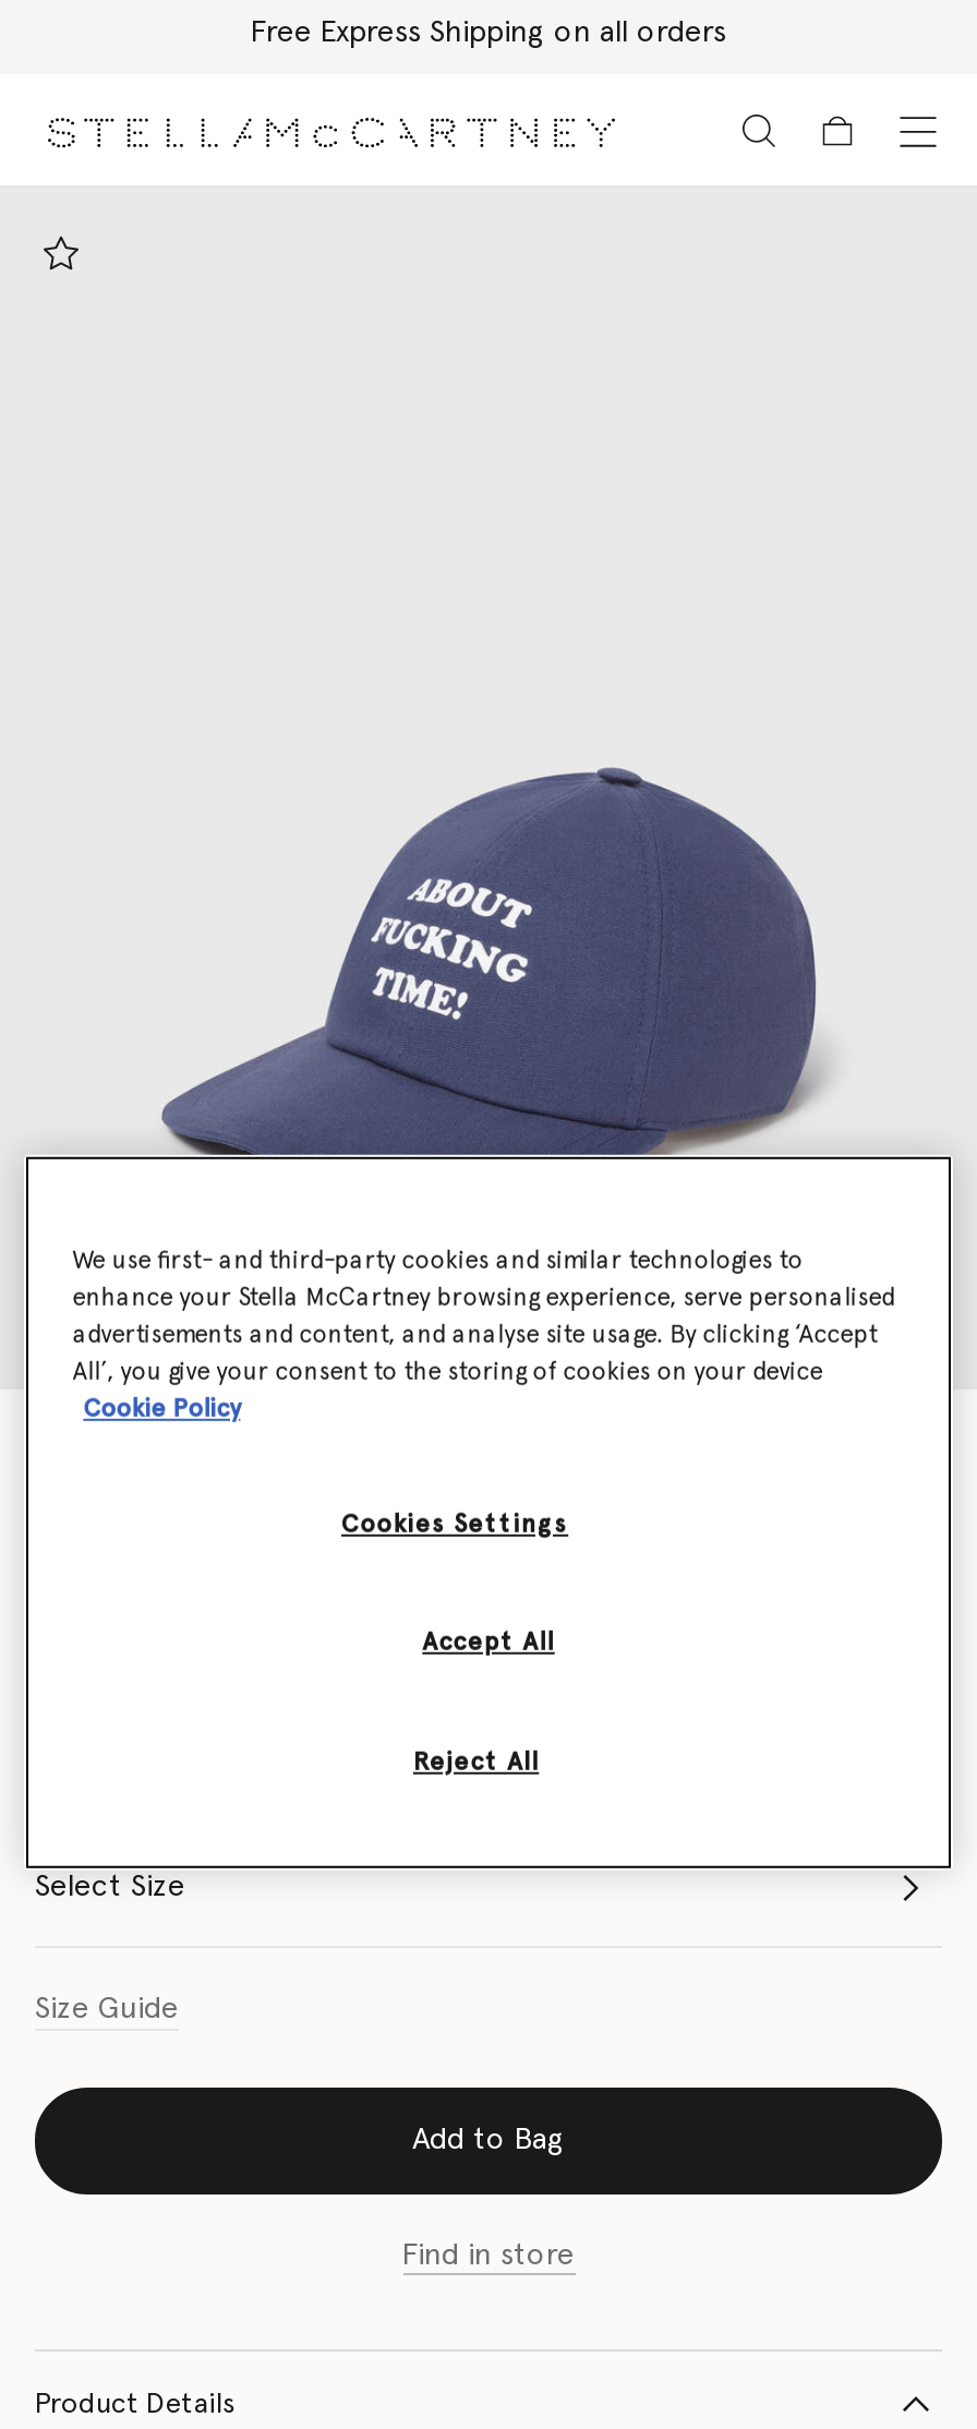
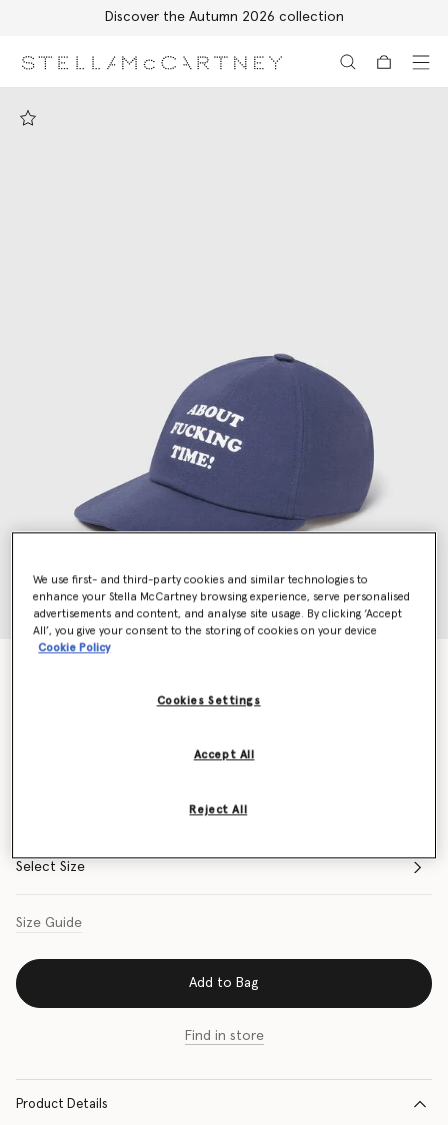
[251,17,726,48] Free Express Shipping on all orders -> [104,10,343,24] Discover the Autumn 2026 collection

